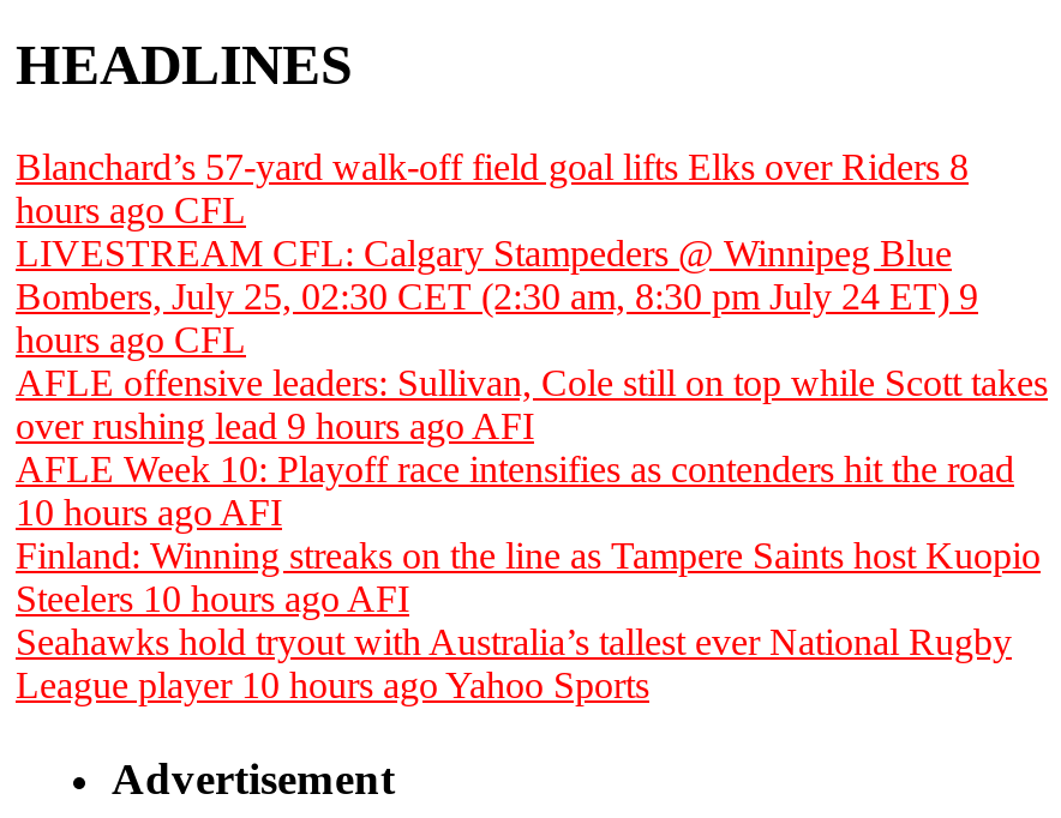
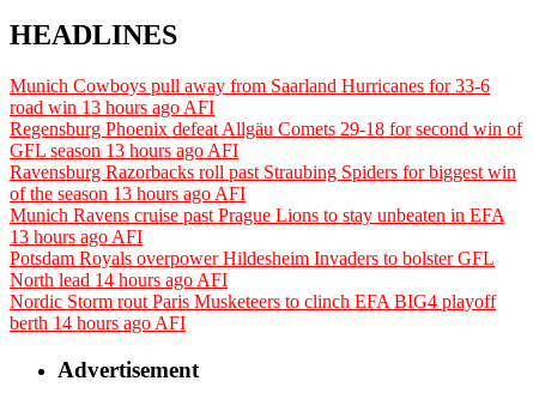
[16,147,1048,705] Blanchard’s 57-yard walk-off field goal lifts Elks over Riders 8 | hours ago CFL | LIVESTREAM CFL: Calgary Stampeders @ Winnipeg Blue | Bombers, July 25, 02:30 CET (2:30 am, 8:30 pm July 24 ET) 9 | hours ago CFL | AFLE offensive leaders: Sullivan, Cole still on top while Scott takes | over rushing lead 9 hours ago AFI | AFLE Week 10: Playoff race intensifies as contenders hit the road | 10 hours ago AFI | Finland: Winning streaks on the line as Tampere Saints host Kuopio | Steelers 10 hours ago AFI | Seahawks hold tryout with Australia’s tallest ever National Rugby | League player 10 hours ago Yahoo Sports -> [10,76,522,333] Munich Cowboys pull away from Saarland Hurricanes for 33-6 | road win 13 hours ago AFI | Regensburg Phoenix defeat Allgäu Comets 29-18 for second win of | GFL season 13 hours ago AFI | Ravensburg Razorbacks roll past Straubing Spiders for biggest win | of the season 13 hours ago AFI | Munich Ravens cruise past Prague Lions to stay unbeaten in EFA | 13 hours ago AFI | Potsdam Royals overpower Hildesheim Invaders to bolster GFL | North lead 14 hours ago AFI | Nordic Storm rout Paris Musketeers to clinch EFA BIG4 playoff | berth 14 hours ago AFI

